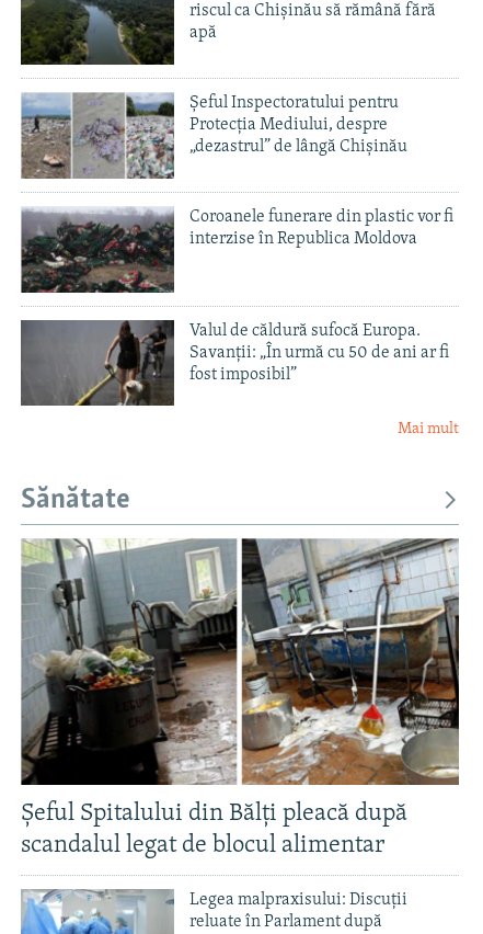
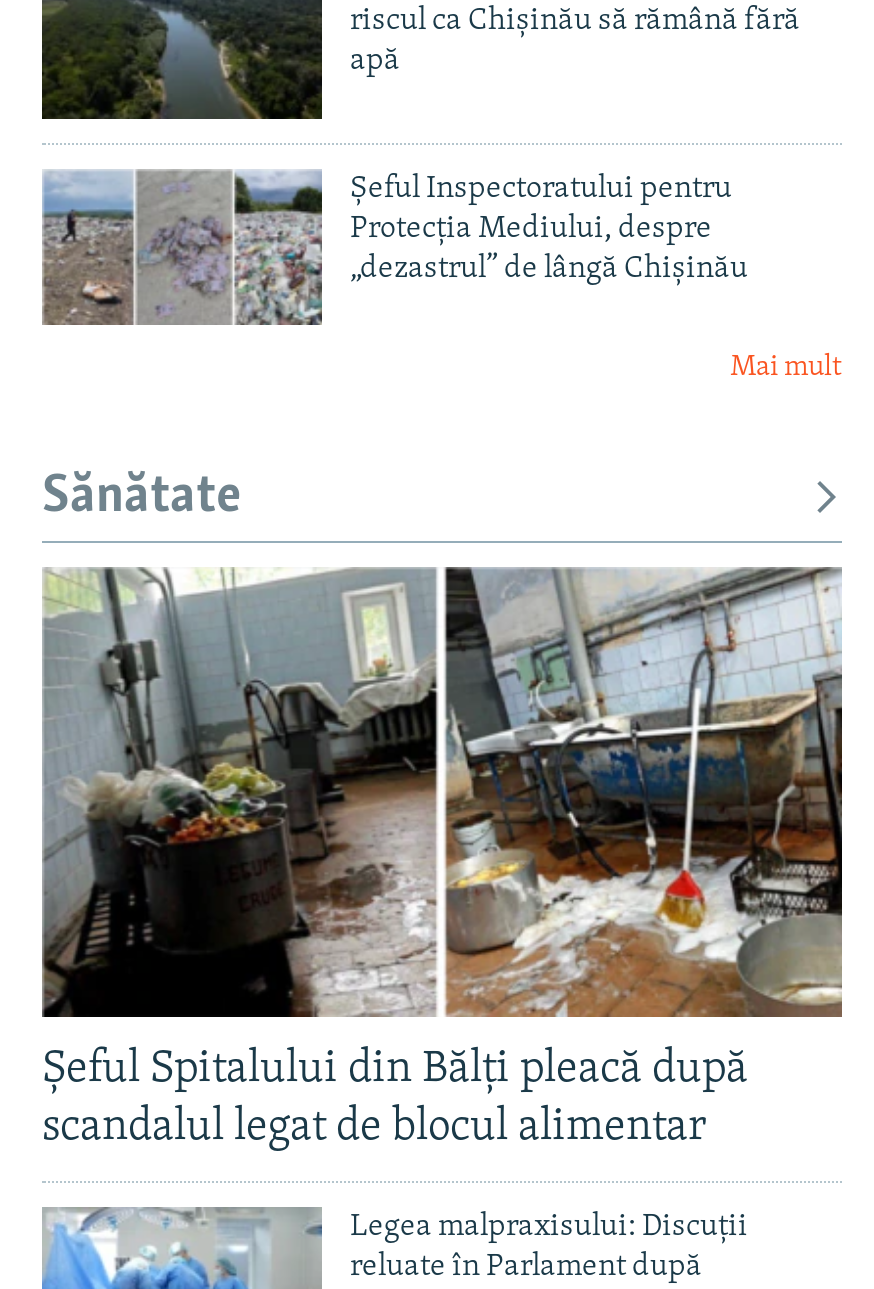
[20,206,453,294] [image] | Coroanele funerare din plastic vor fi | interzise în Republica Moldova -> none
[21,319,449,406] [image] | Valul de căldură sufocă Europa. | Savanții: „În urmă cu 50 de ani ar fi | fost imposibil” -> none

